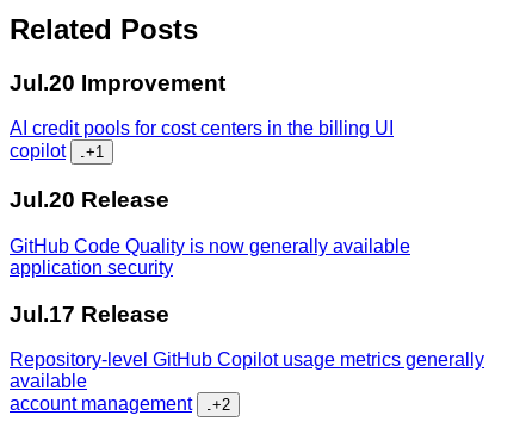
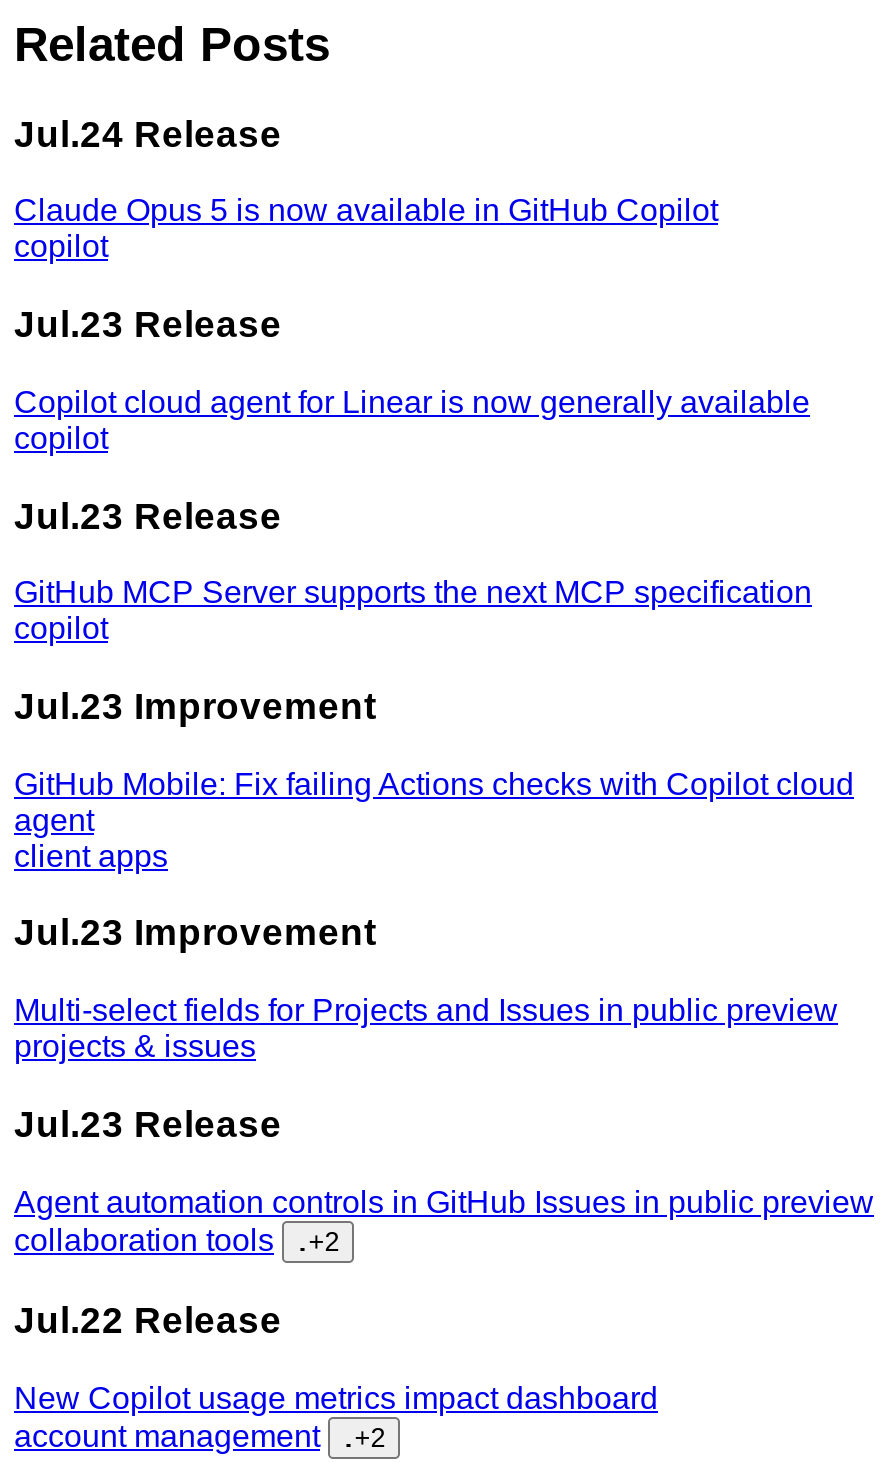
[10,70,225,95] Jul.20 Improvement -> [14,112,282,154] Jul.24 Release
[10,118,394,139] AI credit pools for cost centers in the billing UI -> [14,194,718,228] Claude Opus 5 is now available in GitHub Copilot
[10,143,484,391] +1 | Jul.20 Release | GitHub Code Quality is now generally available | application security | Jul.17 Release | Repository-level GitHub Copilot usage metrics generally | available -> [14,303,874,1415] Jul.23 Release | Copilot cloud agent for Linear is now generally available | copilot | Jul.23 Release | GitHub MCP Server supports the next MCP specification | copilot | Jul.23 Improvement | GitHub Mobile: Fix failing Actions checks with Copilot cloud | agent | client apps | Jul.23 Improvement | Multi-select fields for Projects and Issues in public preview | projects & issues | Jul.23 Release | Agent automation controls in GitHub Issues in public preview | collaboration tools | +2 | Jul.22 Release | New Copilot usage metrics impact dashboard

